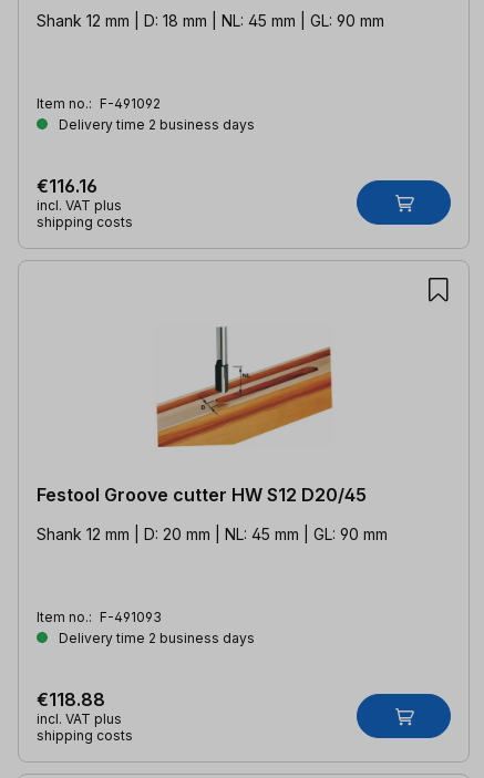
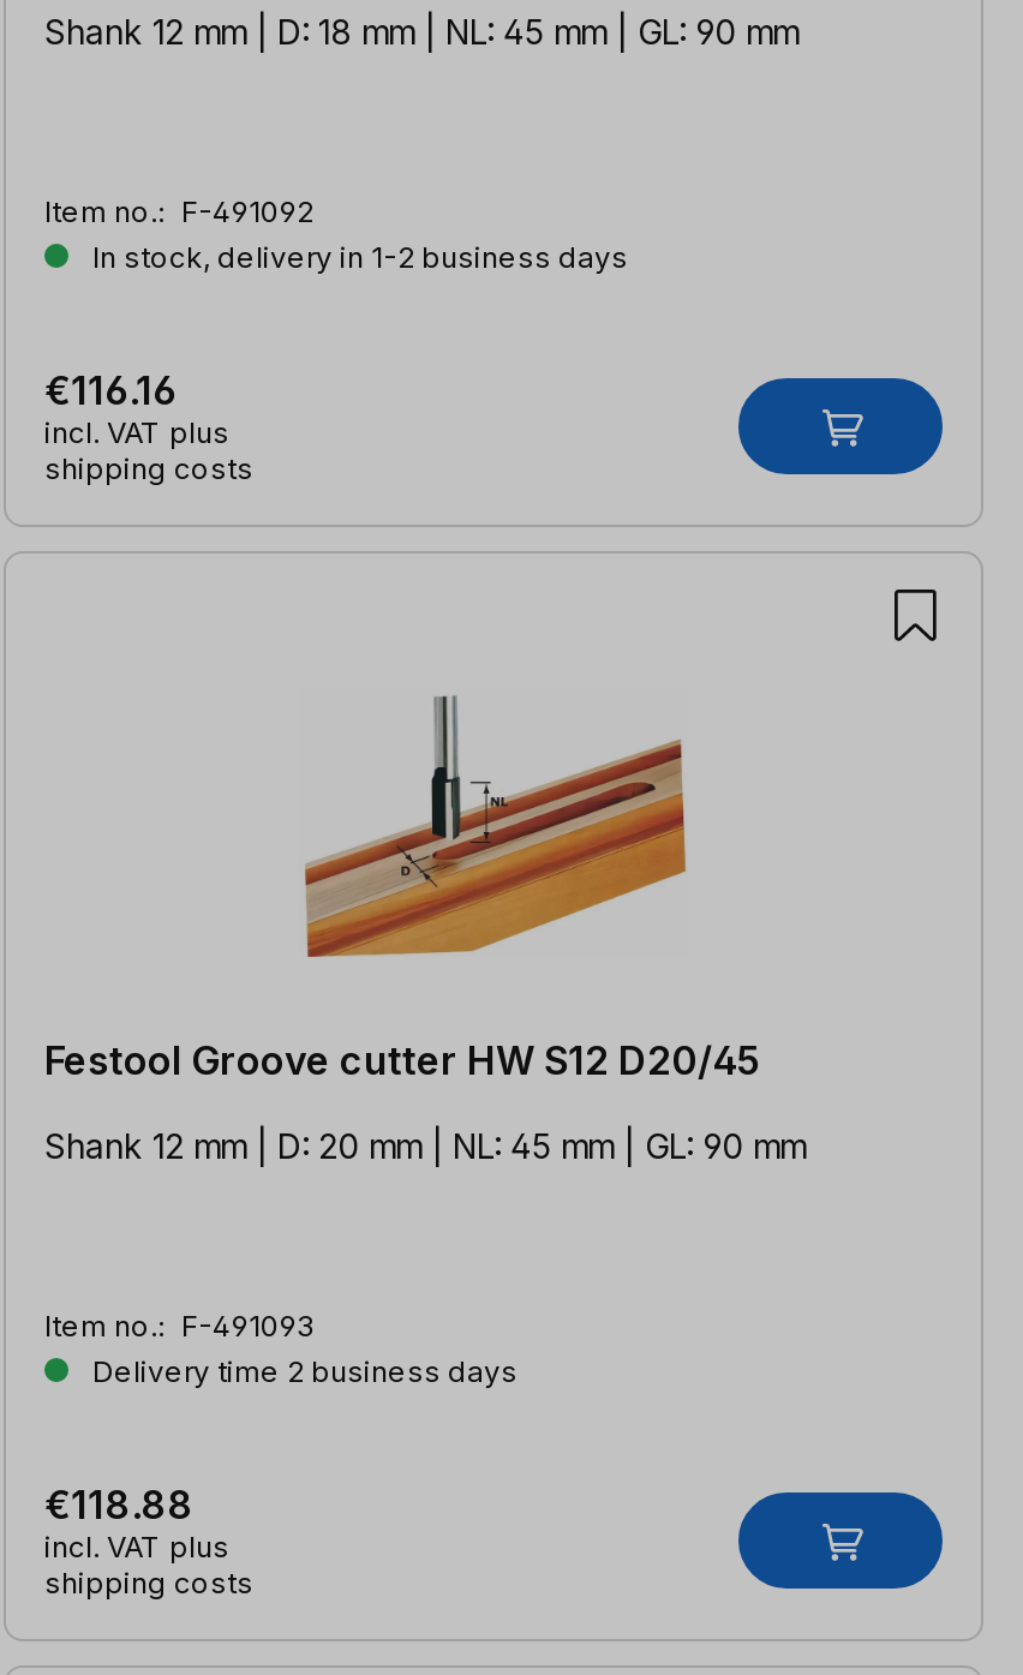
[55,116,255,133] Delivery time 2 business days -> [85,239,628,275] In stock, delivery in 1-2 business days

